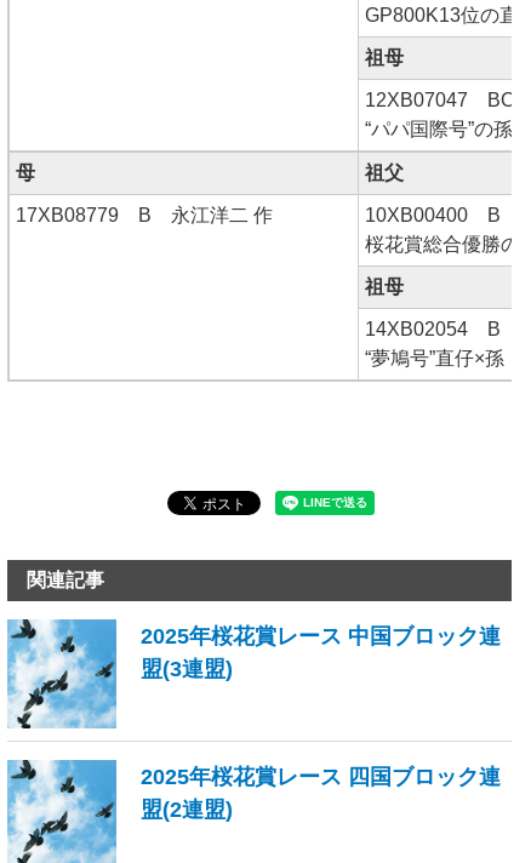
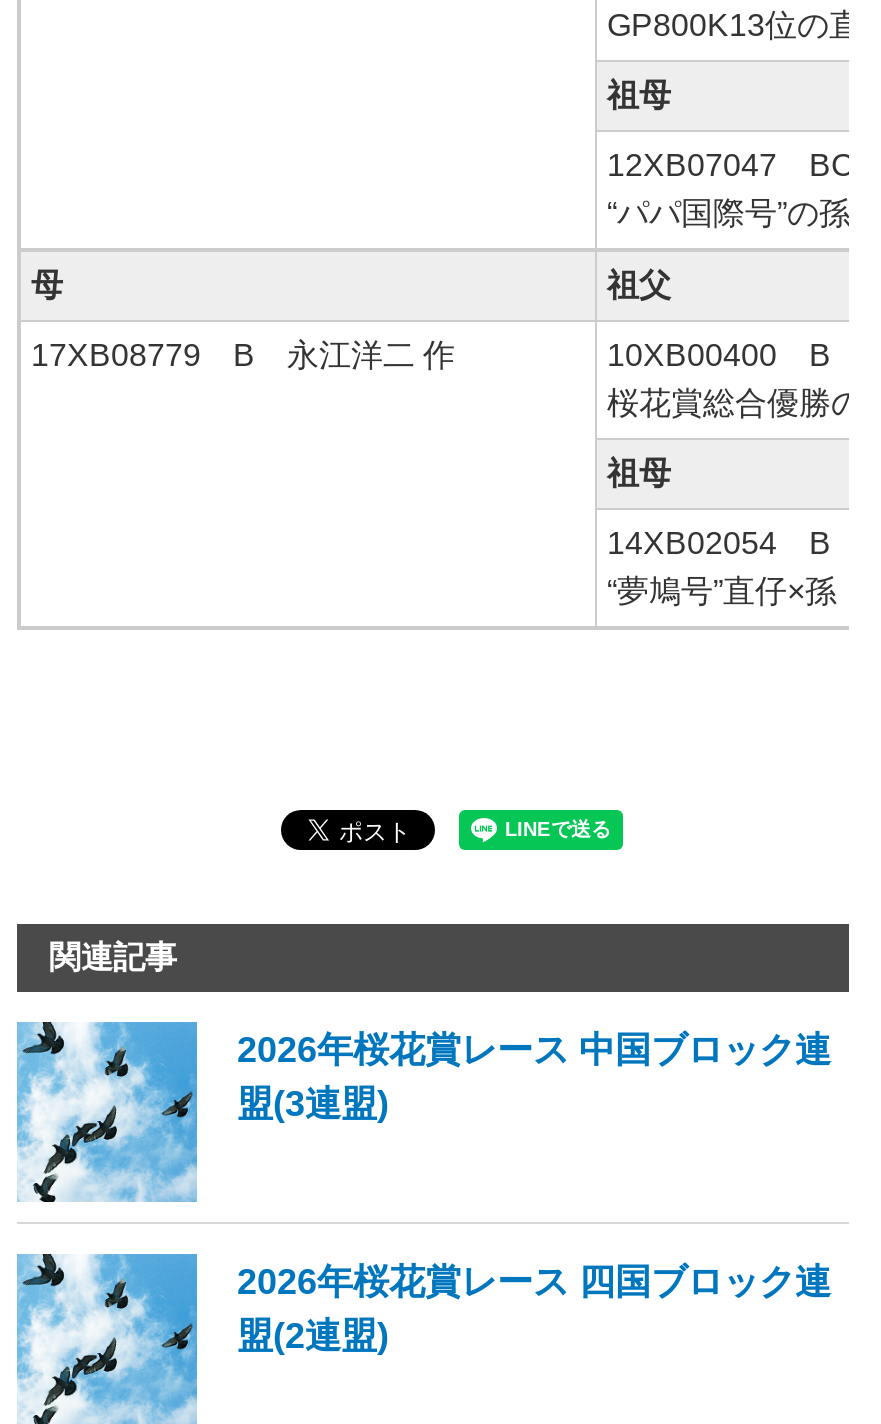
[141,623,501,648] 2025年桜花賞レース 中国ブロック連 -> [237,1027,831,1069] 2026年桜花賞レース 中国ブロック連
[141,763,501,789] 2025年桜花賞レース 四国ブロック連 -> [237,1259,831,1301] 2026年桜花賞レース 四国ブロック連

